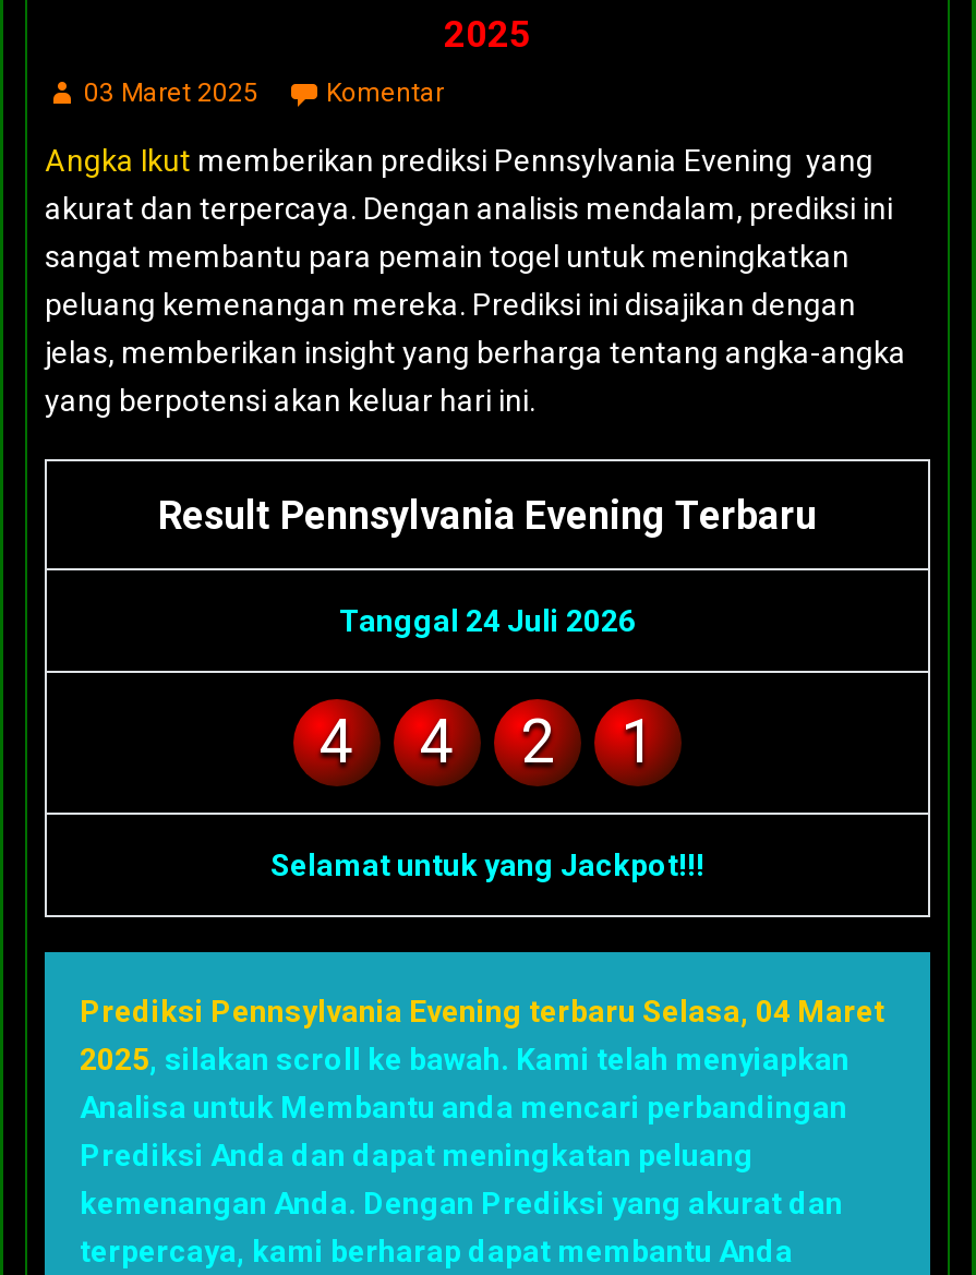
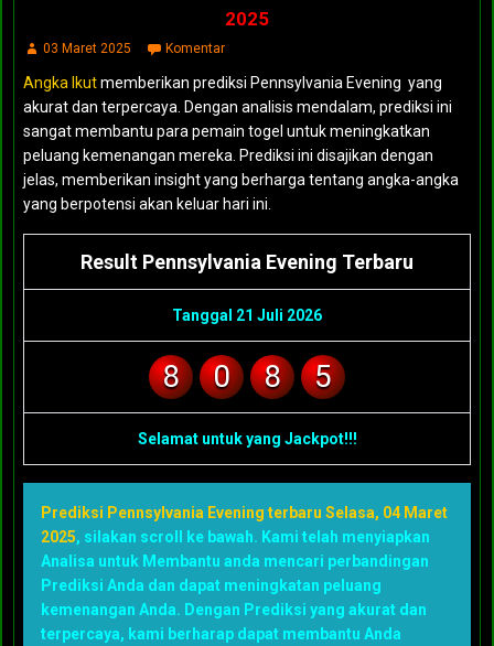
[339,602,636,637] Tanggal 24 Juli 2026 -> [172,306,322,324] Tanggal 21 Juli 2026
[320,705,354,777] 4 -> [162,358,180,394] 8
[420,705,455,777] 4 -> [213,358,230,394] 0
[520,705,555,777] 2 -> [264,358,281,394] 8
[620,705,655,777] 1 -> [314,358,332,394] 5

